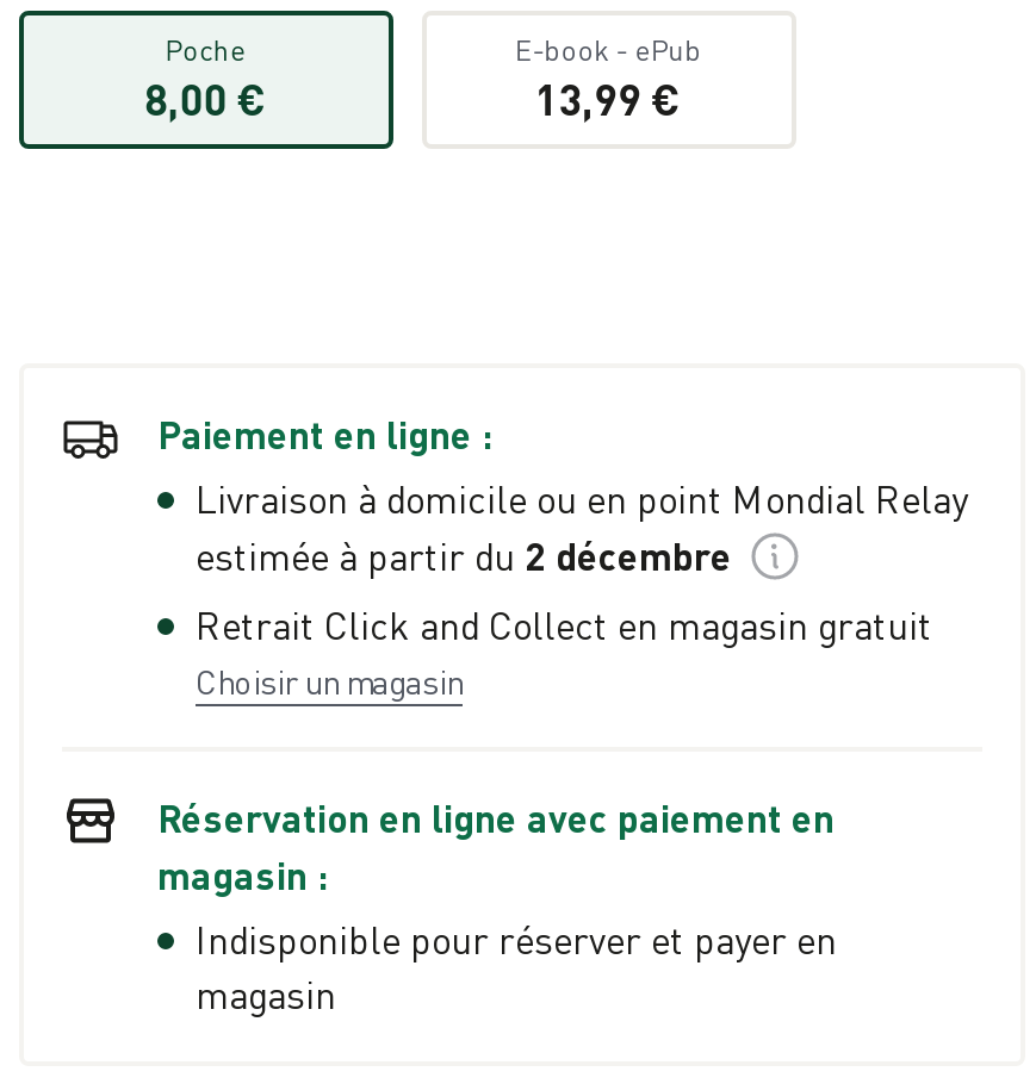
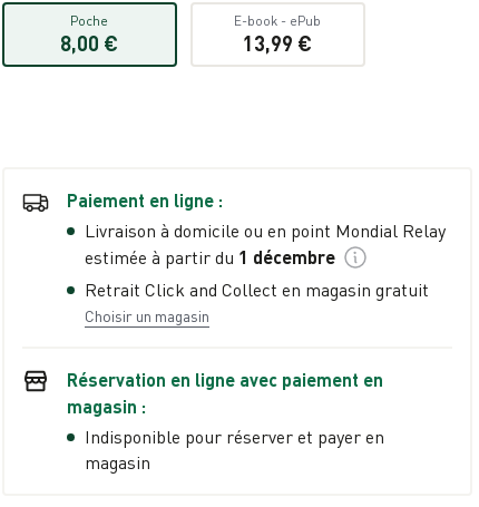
[196,533,732,581] estimée à partir du 2 décembre -> [85,247,335,269] estimée à partir du 1 décembre

